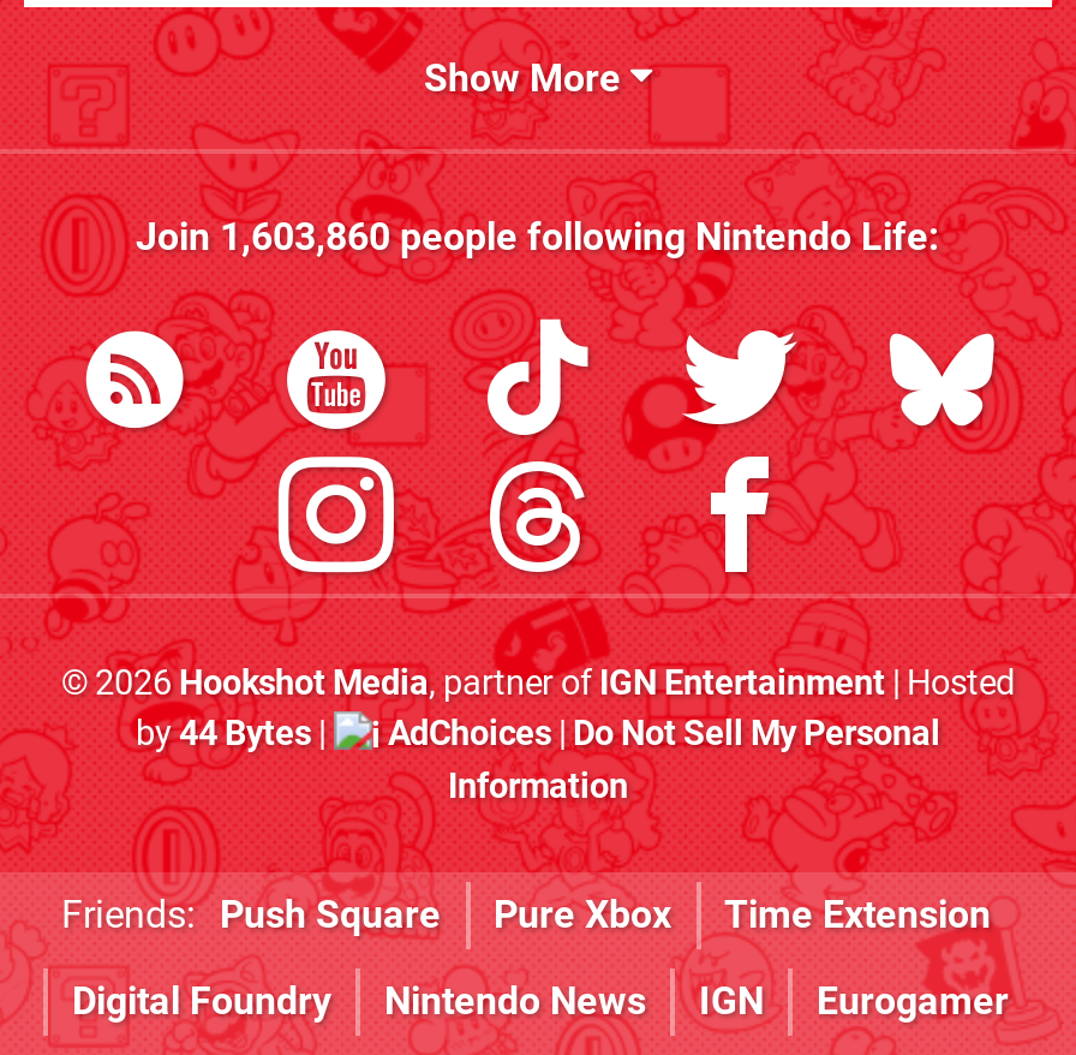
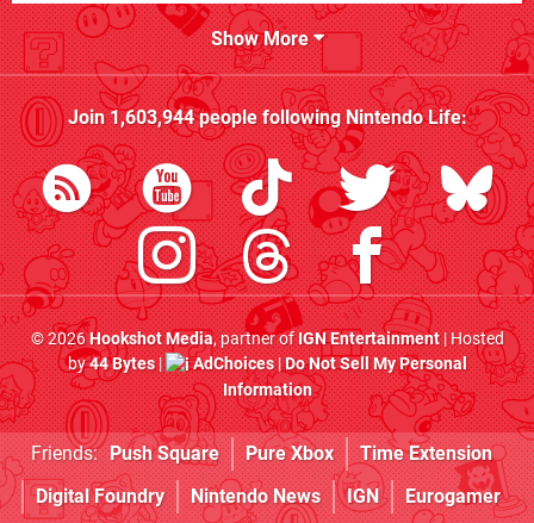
[136,214,940,260] Join 1,603,860 people following Nintendo Life: -> [67,106,467,129] Join 1,603,944 people following Nintendo Life:

